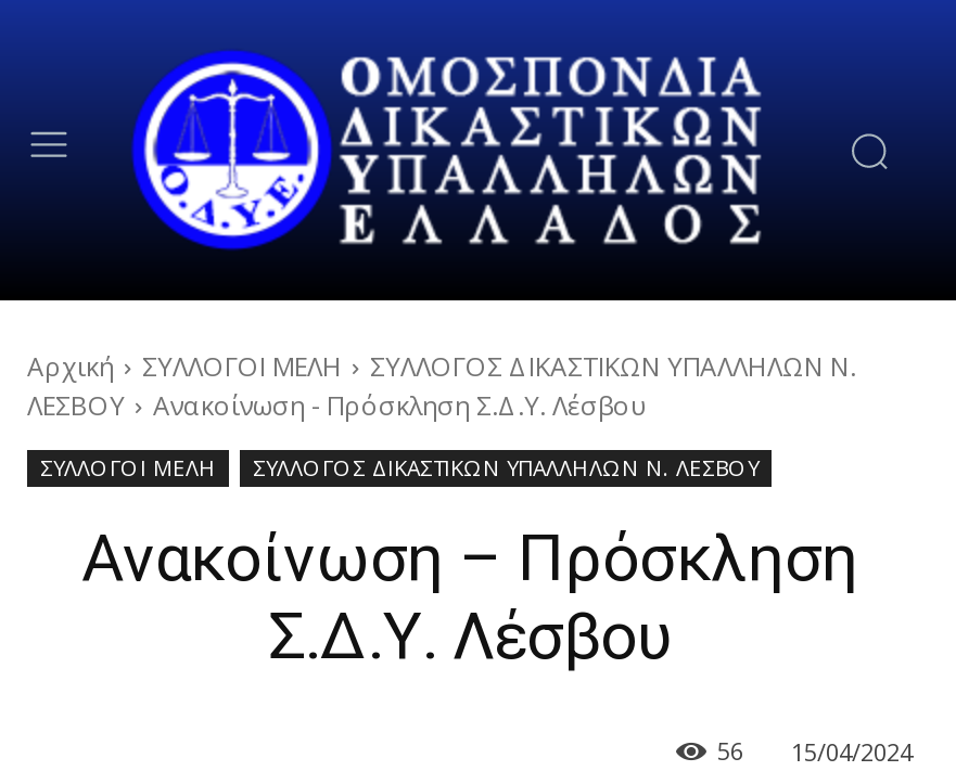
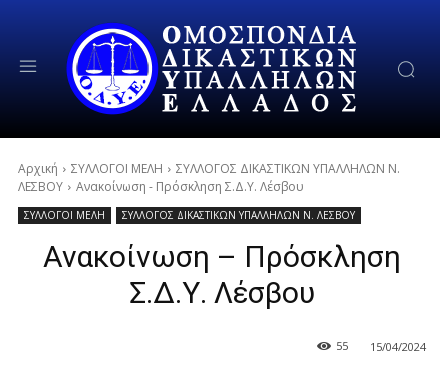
[717,734,913,768] 56 15/04/2024 -> [336,338,426,354] 55 15/04/2024

